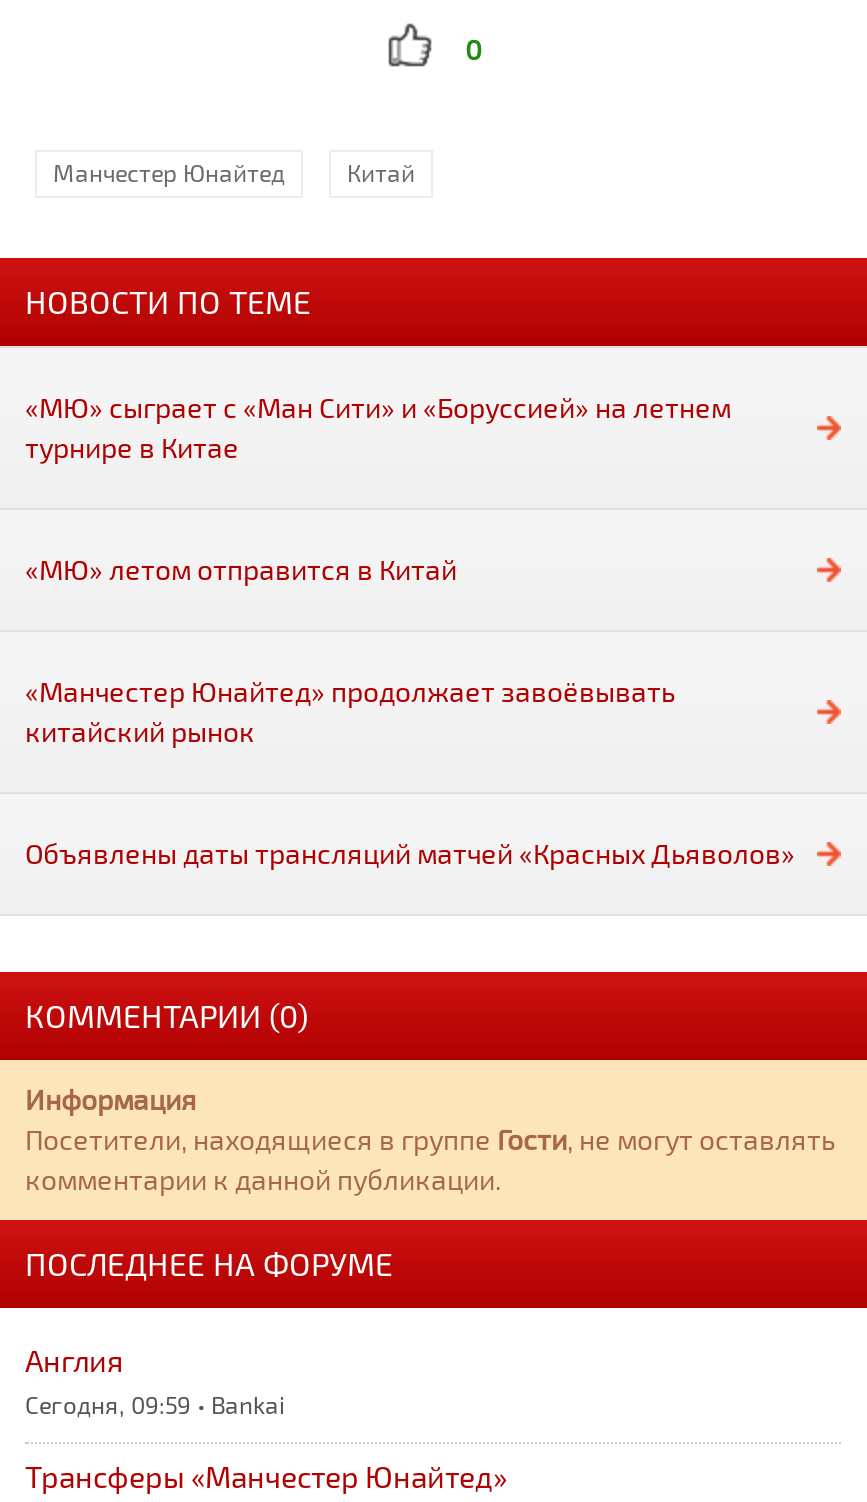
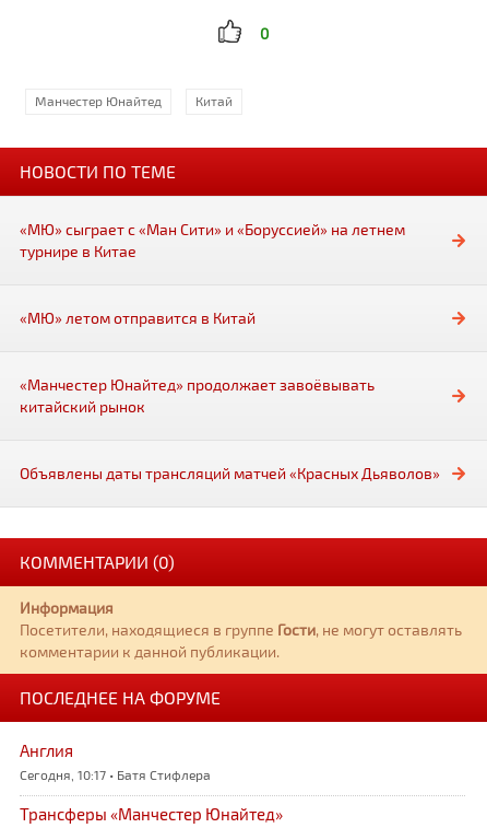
[25,1389,285,1417] Сегодня, 09:59 • Bankai -> [20,766,211,782] Сегодня, 10:17 • Батя Стифлера

